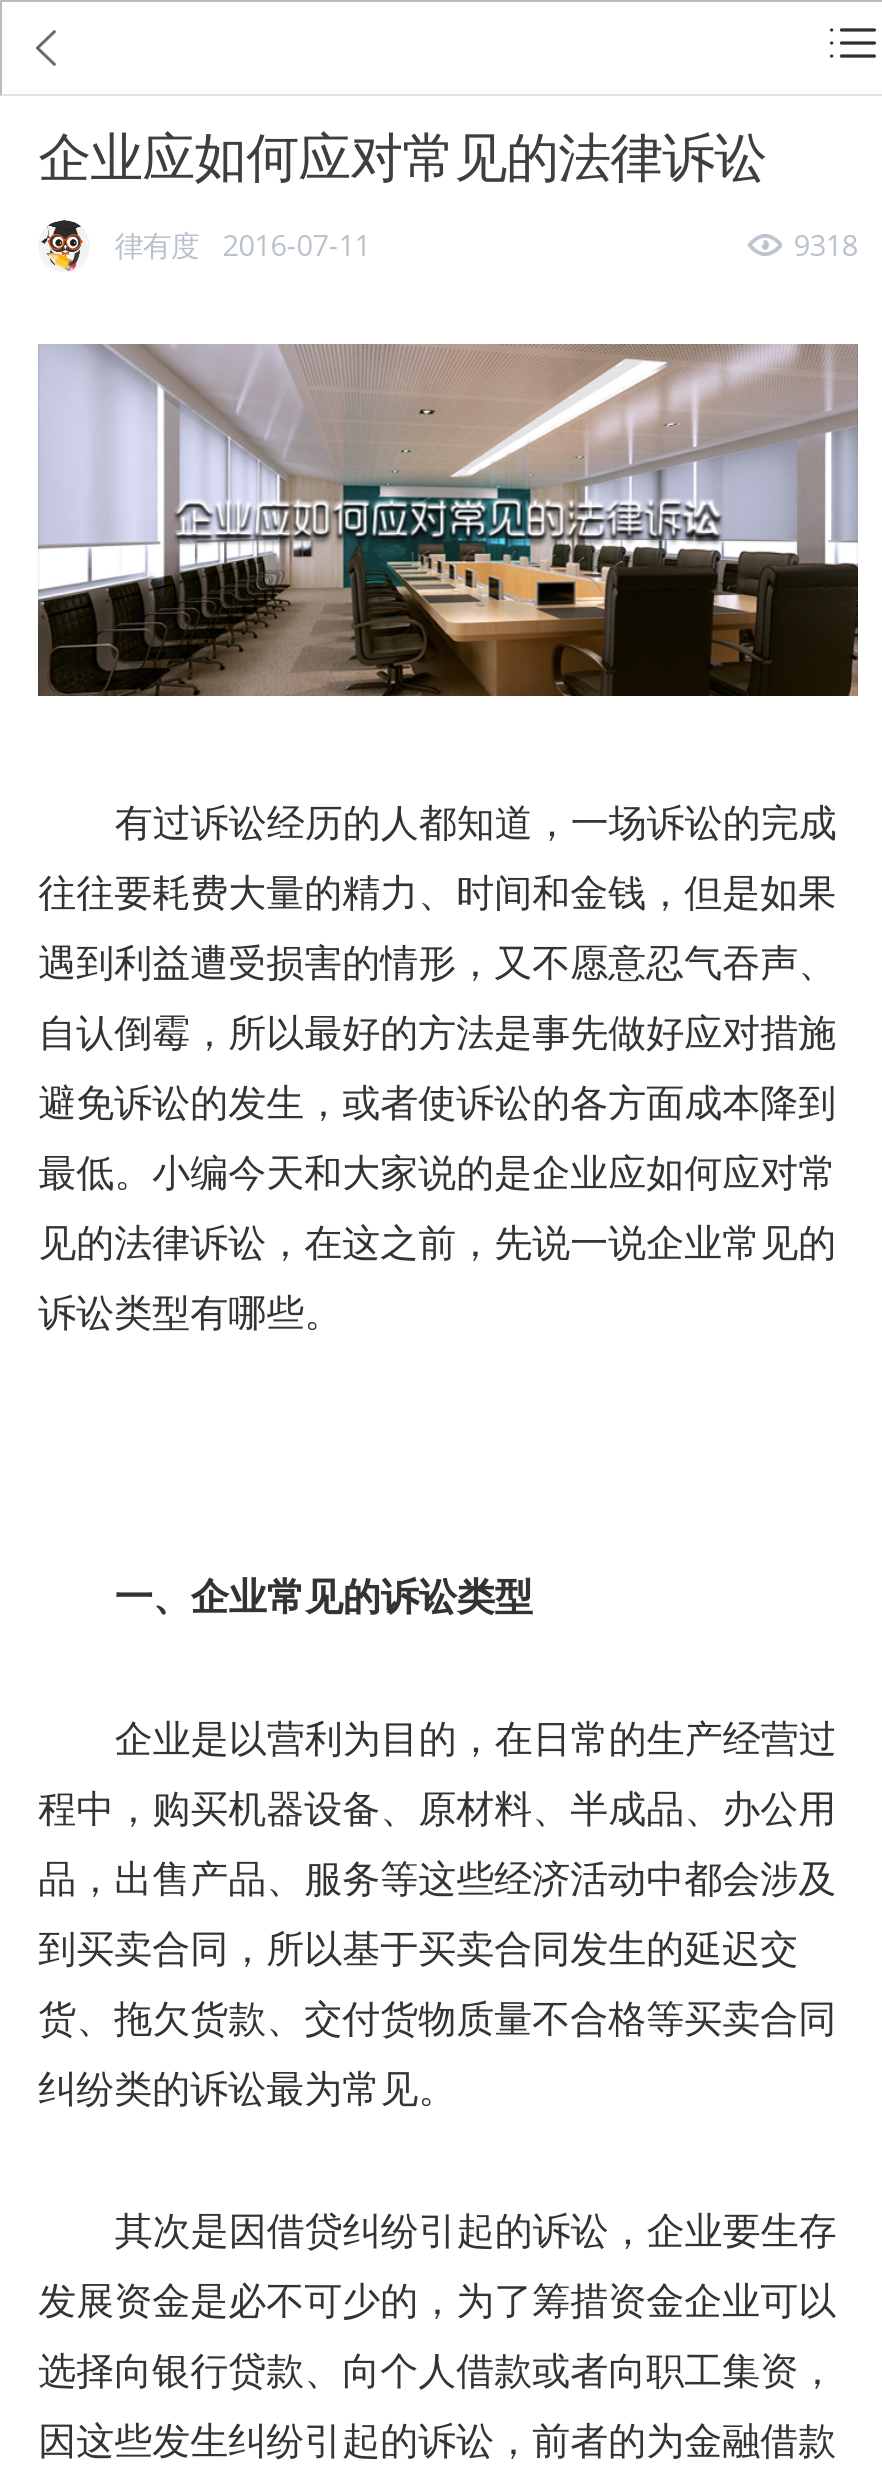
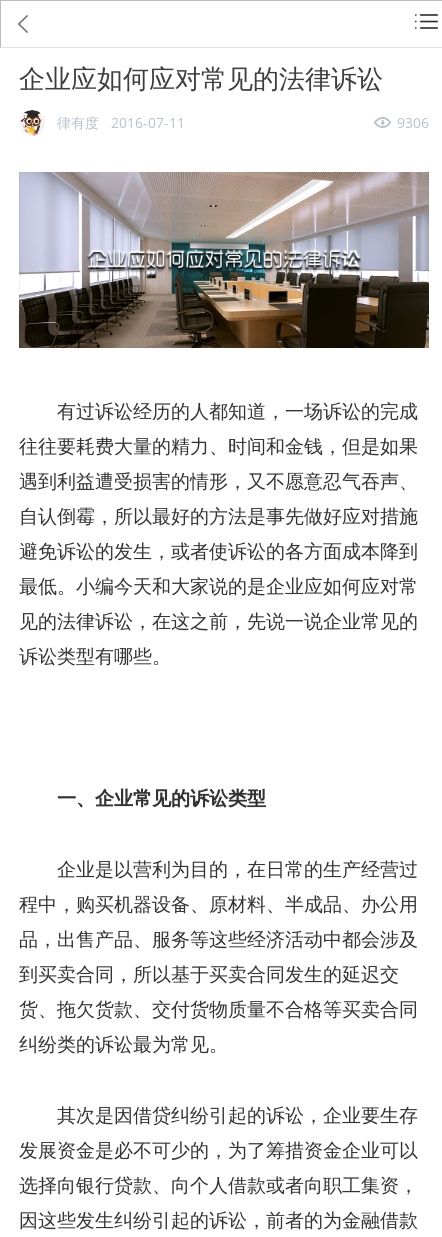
[794,226,858,264] 9318 -> [397,113,429,132] 9306

